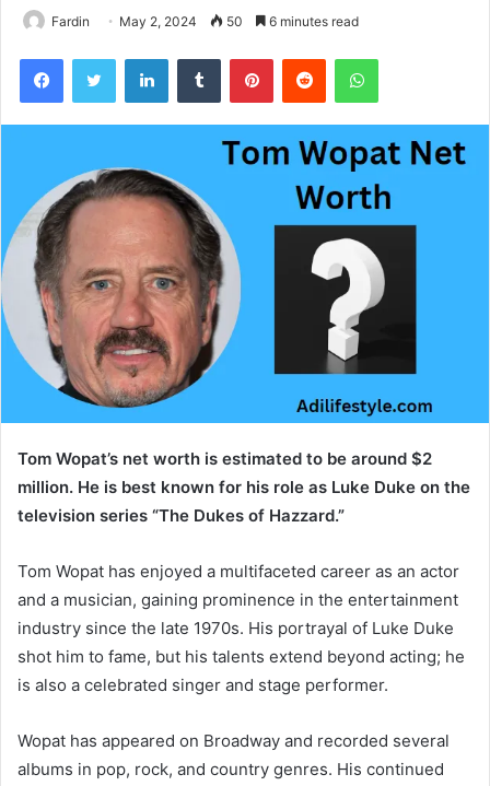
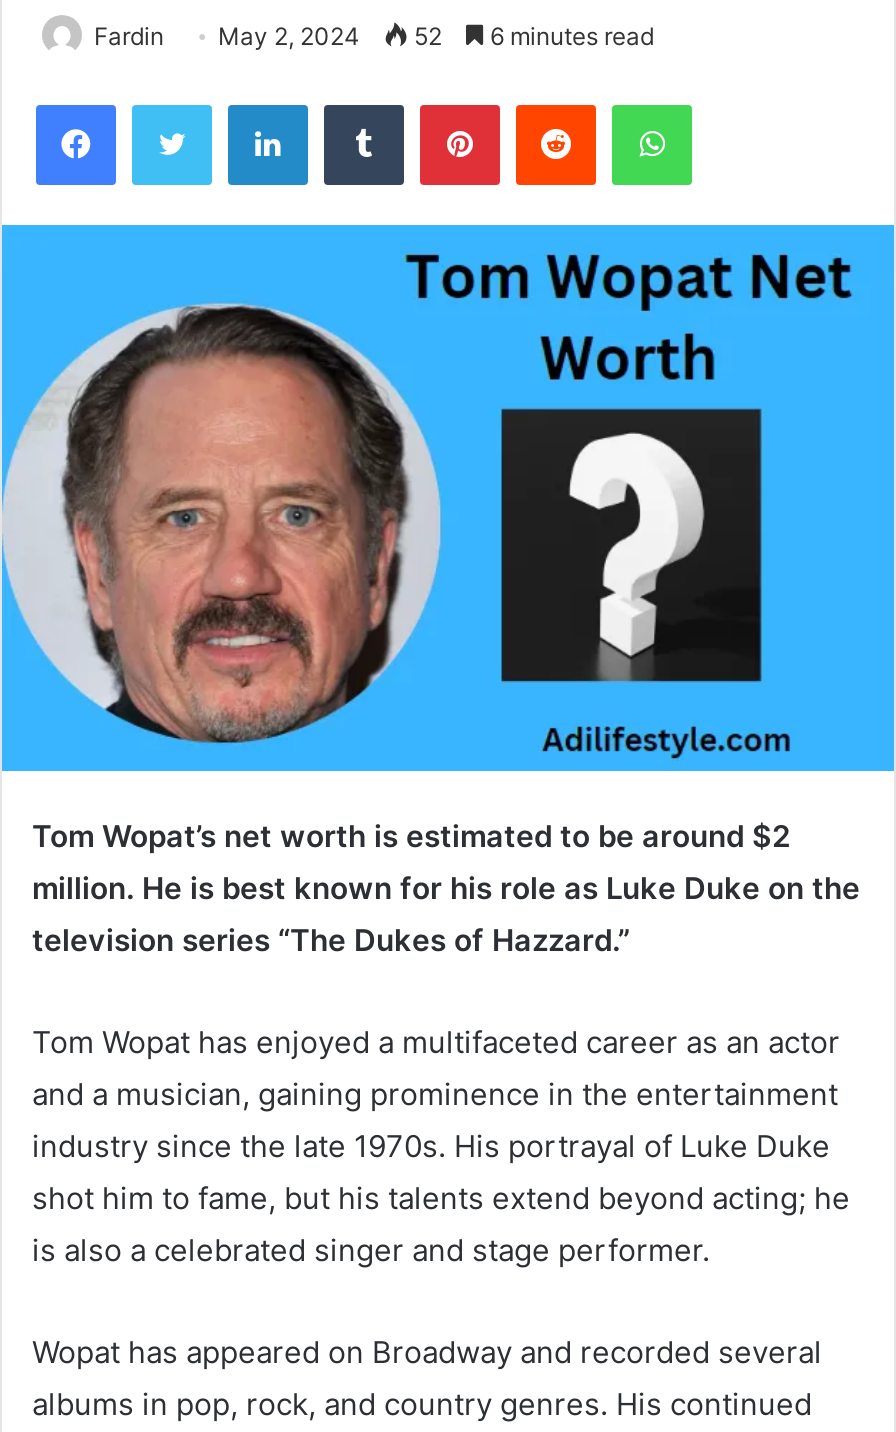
[51,14,359,30] Fardin May 2, 2024 50 6 minutes read -> [94,22,654,52] Fardin May 2, 2024 52 6 minutes read

